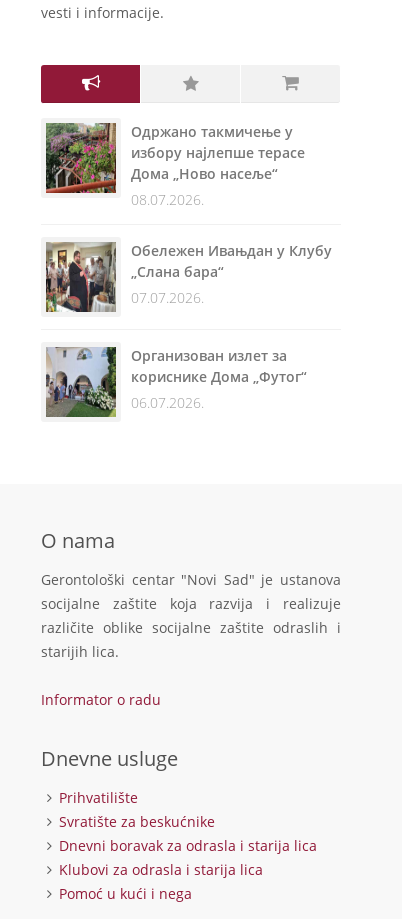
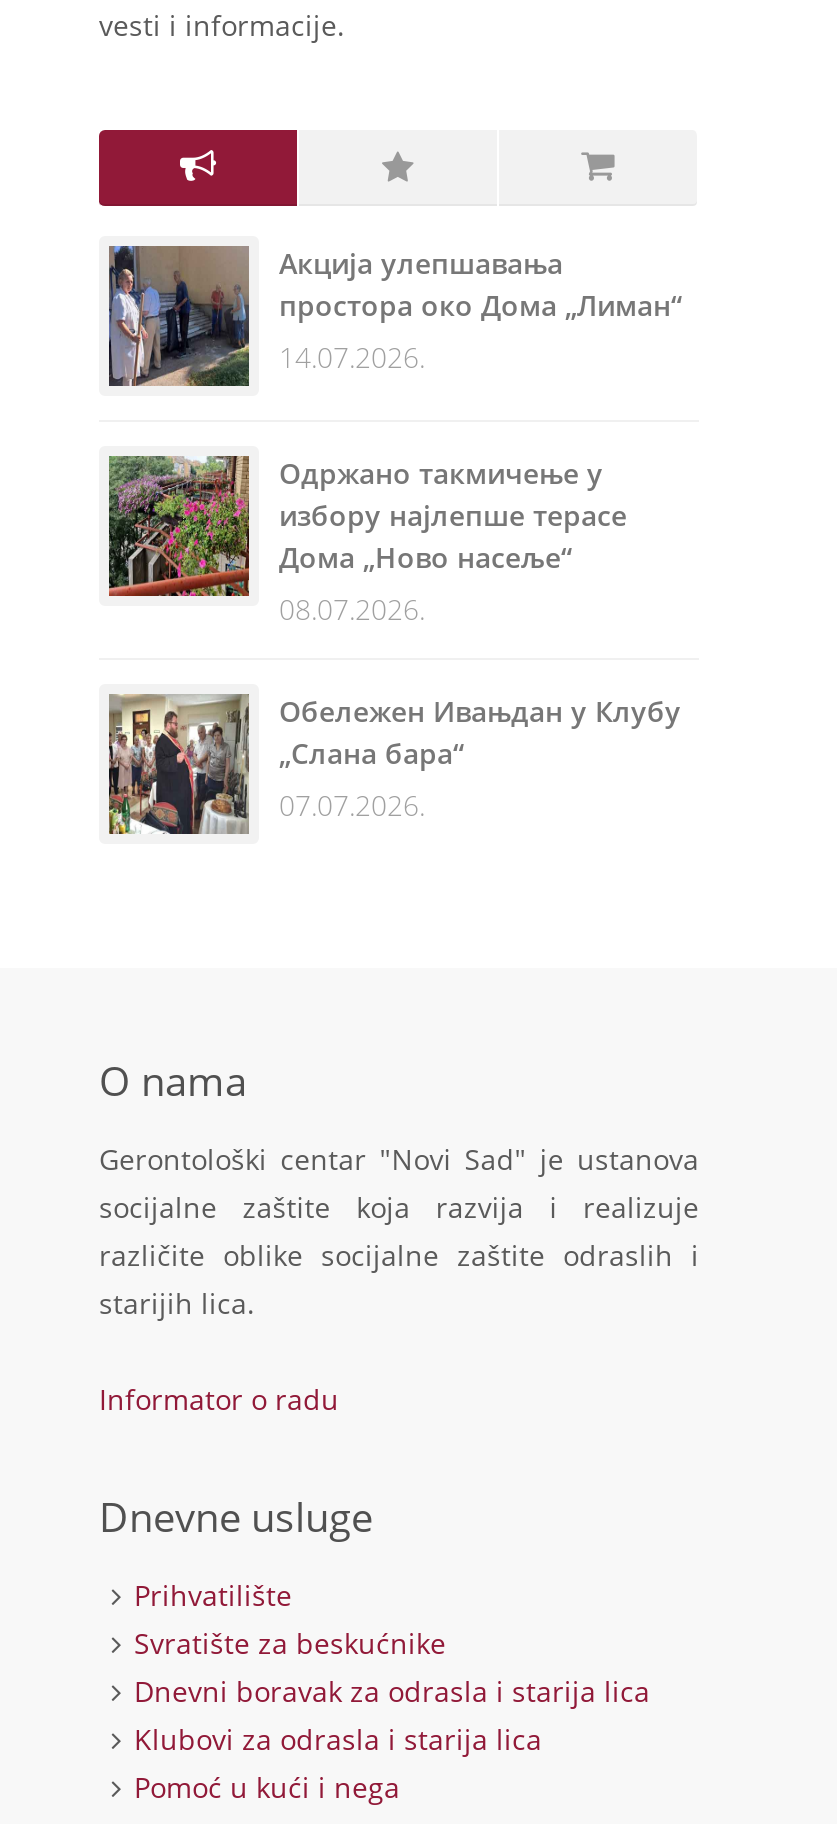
none -> [107,243,683,388] [image] | Акција улепшавања | простора око Дома „Лиман“ | 14.07.2026.
moved [44,121,332,307] -> [105,452,681,823]: [image] | Одржано такмичење у | избору најлепше терасе | Дома „Ново насеље“ | 08.07.2026. | Обележен Ивањдан у Клубу | „Слана бара“ | 07.07.2026.
[46,346,307,418] [image] | Организован излет за | кориснике Дома „Футог“ | 06.07.2026. -> none

